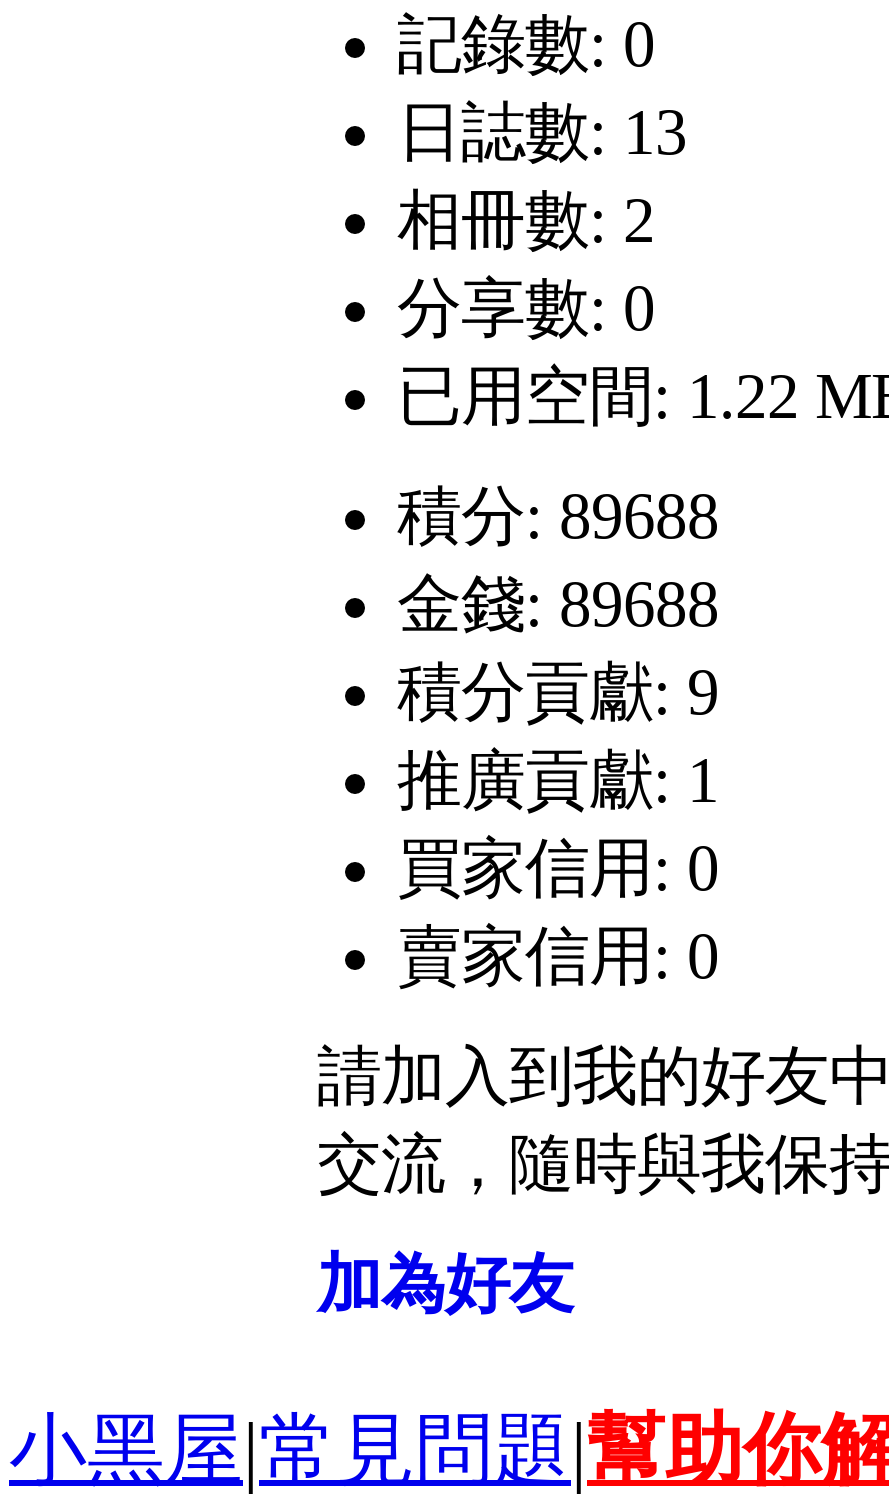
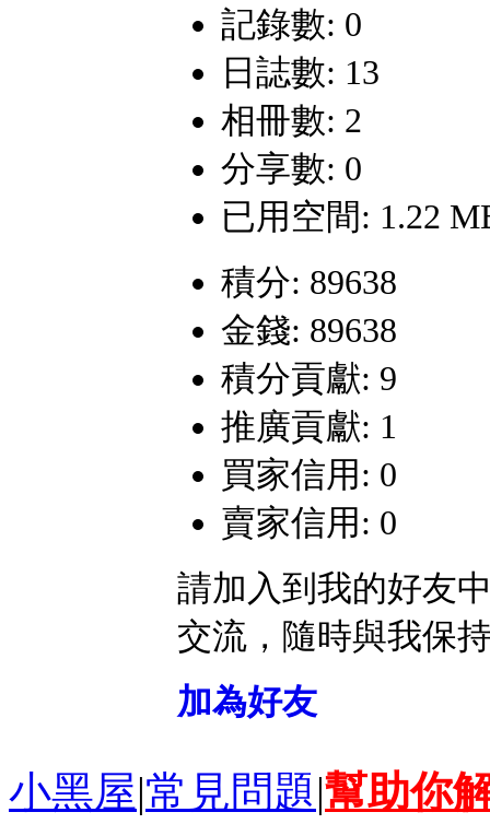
[397,481,719,553] 積分: 89688 -> [221,263,397,302] 積分: 89638
[397,569,719,641] 金錢: 89688 -> [221,311,397,350] 金錢: 89638

